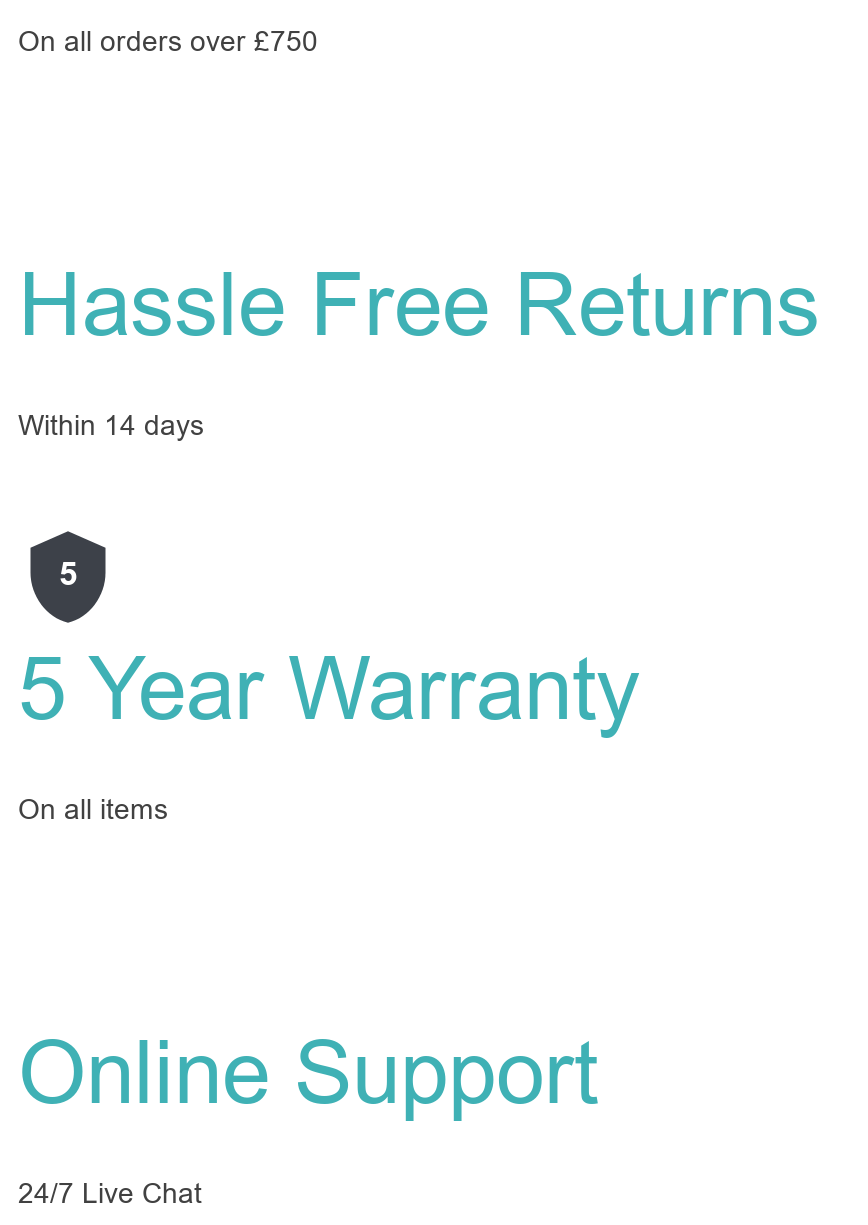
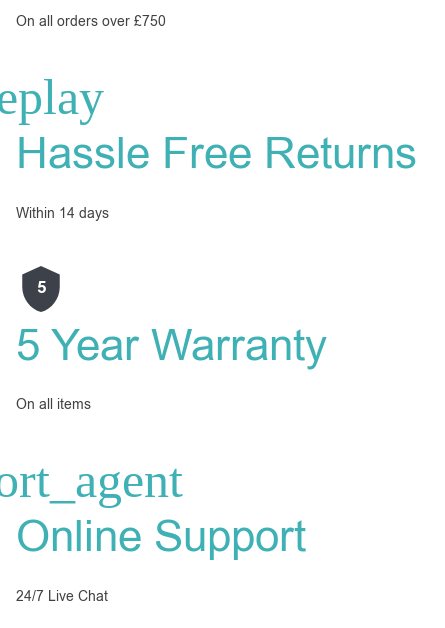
none -> [3,78,105,121] [image]
none -> [3,468,184,505] [image]

